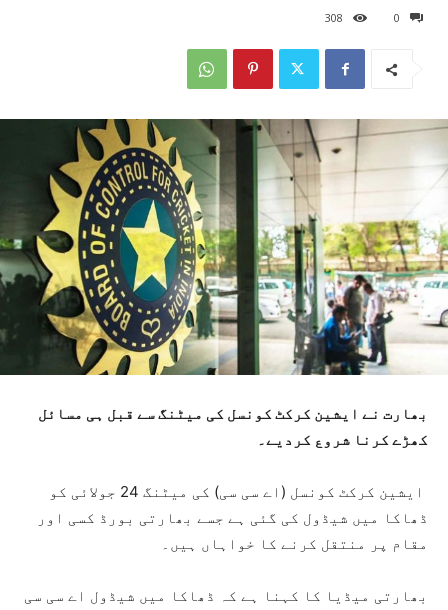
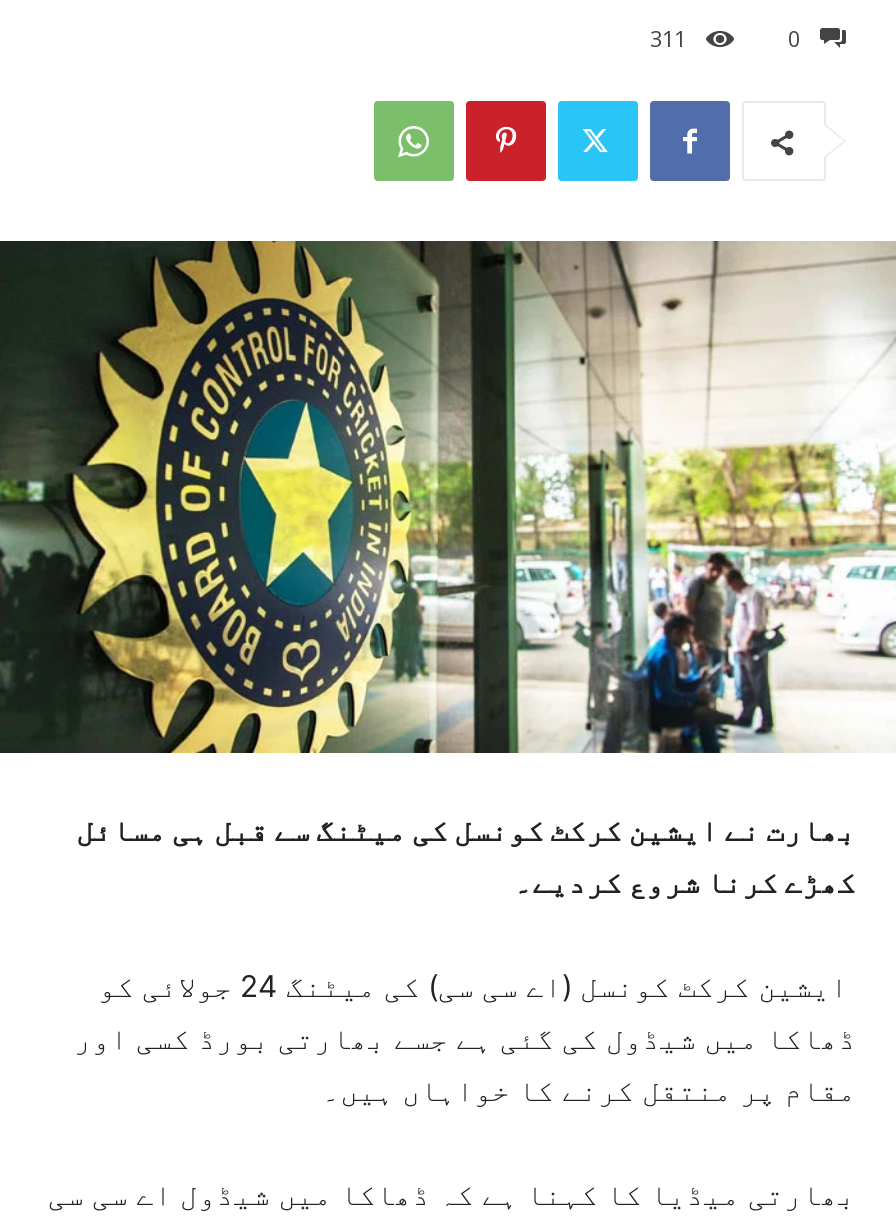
[325,10,343,25] 308 -> [650,23,686,53] 311

